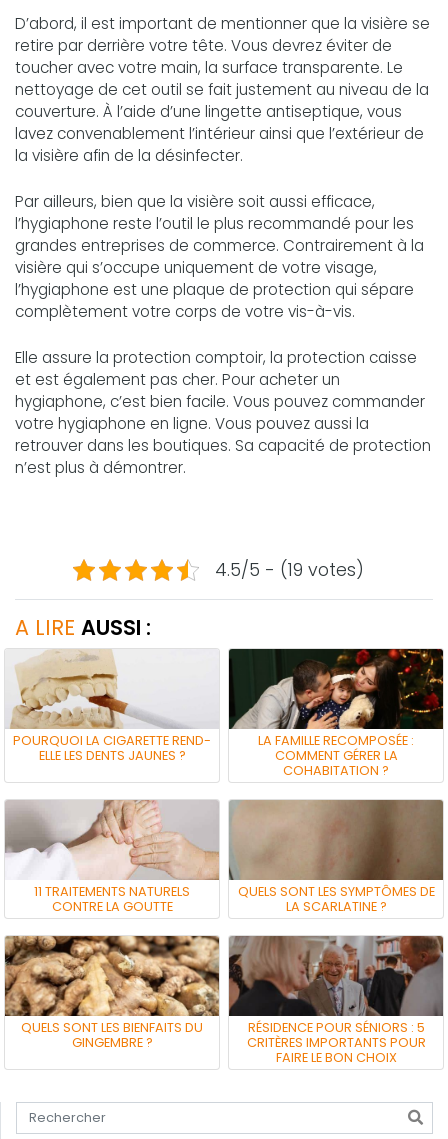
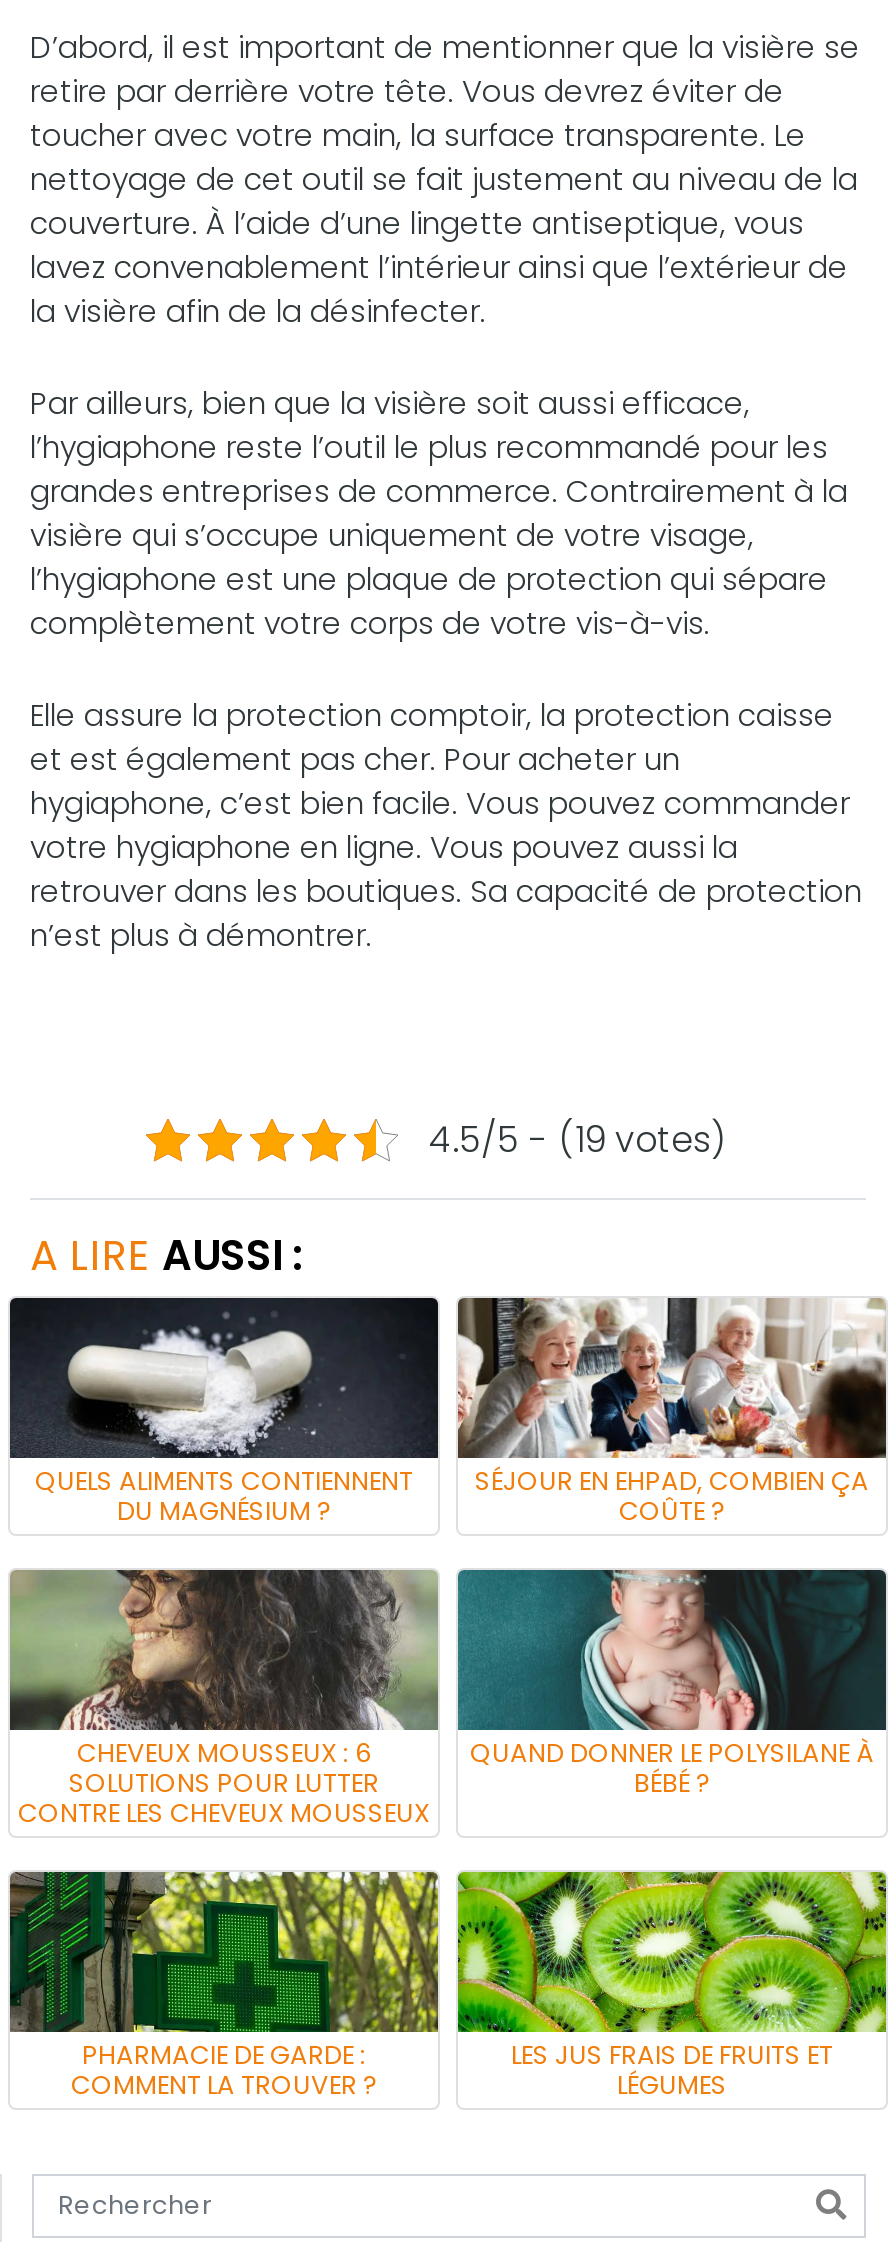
[5,649,219,764] [image] | POURQUOI LA CIGARETTE REND- | ELLE LES DENTS JAUNES ? -> [8,1296,440,1527] [image] | QUELS ALIMENTS CONTIENNENT | DU MAGNÉSIUM ?
[228,648,444,779] [image] | LA FAMILLE RECOMPOSÉE : | COMMENT GÉRER LA | COHABITATION ? -> [456,1296,888,1527] [image] | SÉJOUR EN EHPAD, COMBIEN ÇA | COÛTE ?
[5,799,219,915] [image] | 11 TRAITEMENTS NATURELS | CONTRE LA GOUTTE -> [8,1568,438,1829] [image] | CHEVEUX MOUSSEUX : 6 | SOLUTIONS POUR LUTTER | CONTRE LES CHEVEUX MOUSSEUX
[230,799,444,915] [image] | QUELS SONT LES SYMPTÔMES DE | LA SCARLATINE ? -> [458,1568,888,1799] [image] | QUAND DONNER LE POLYSILANE À | BÉBÉ ?
[4,937,219,1051] [image] | QUELS SONT LES BIENFAITS DU | GINGEMBRE ? -> [8,1870,438,2101] [image] | PHARMACIE DE GARDE : | COMMENT LA TROUVER ?
[228,935,444,1066] [image] | RÉSIDENCE POUR SÉNIORS : 5 | CRITÈRES IMPORTANTS POUR | FAIRE LE BON CHOIX -> [456,1870,888,2101] [image] | LES JUS FRAIS DE FRUITS ET | LÉGUMES

